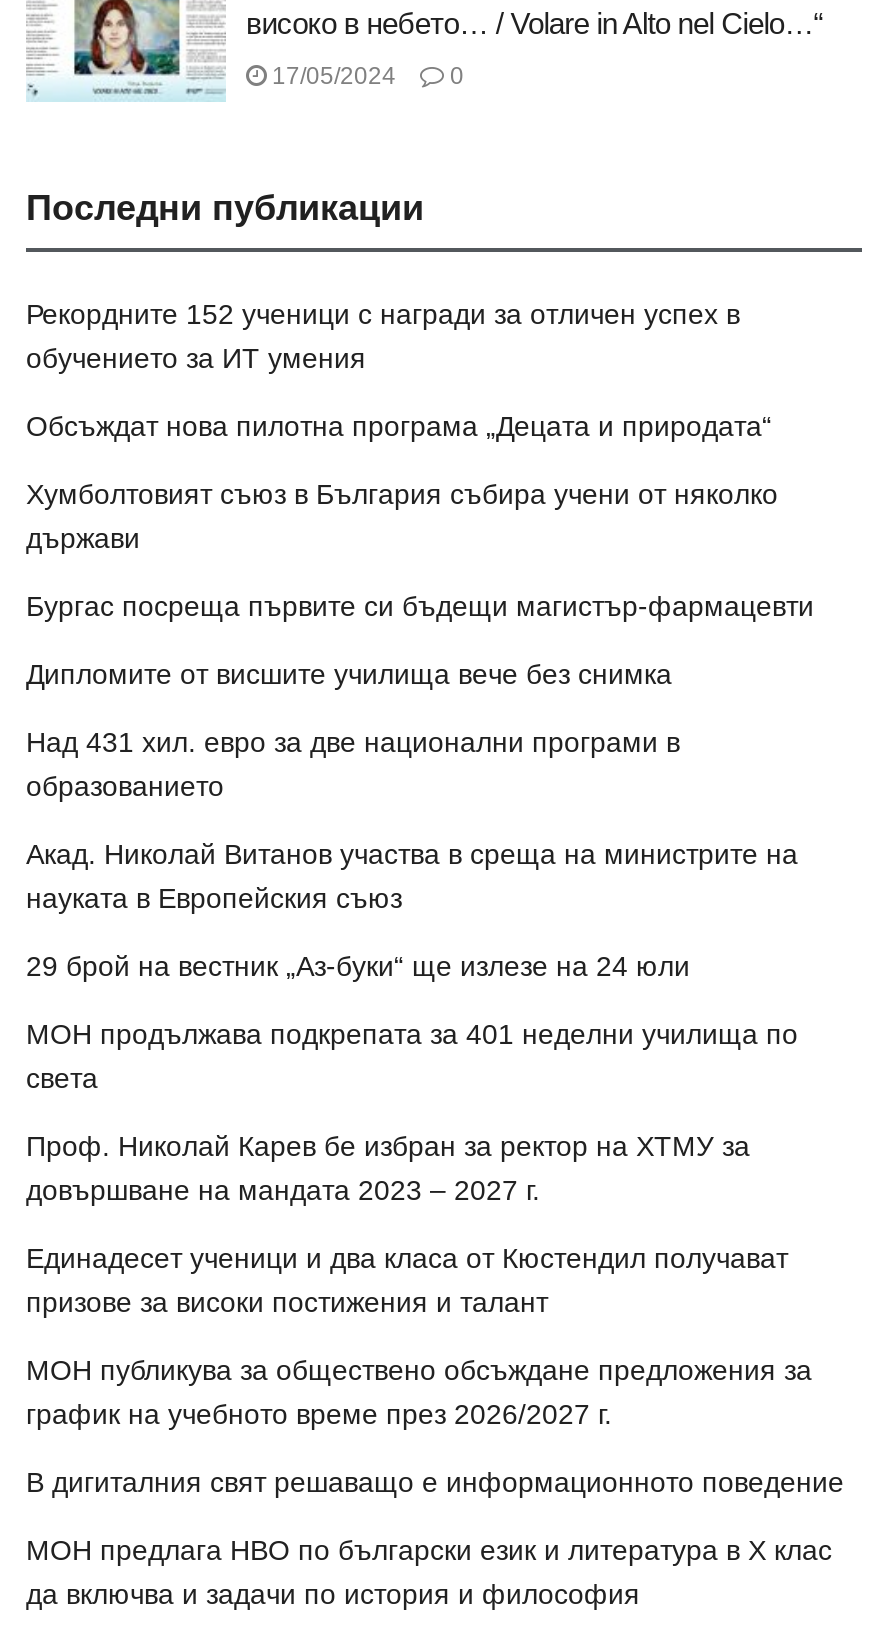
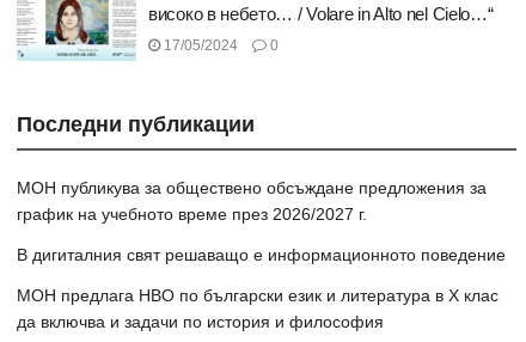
[26,298,814,1318] Рекордните 152 ученици с награди за отличен успех в | обучението за ИТ умения | Обсъждат нова пилотна програма „Децата и природата“ | Хумболтовият съюз в България събира учени от няколко | държави | Бургас посреща първите си бъдещи магистър-фармацевти | Дипломите от висшите училища вече без снимка | Над 431 хил. евро за две национални програми в | образованието | Акад. Николай Витанов участва в среща на министрите на | науката в Европейския съюз | 29 брой на вестник „Аз-буки“ ще излезе на 24 юли | МОН продължава подкрепата за 401 неделни училища по | света | Проф. Николай Карев бе избран за ректор на ХТМУ за | довършване на мандата 2023 – 2027 г. | Единадесет ученици и два класа от Кюстендил получават | призове за високи постижения и талант -> none

